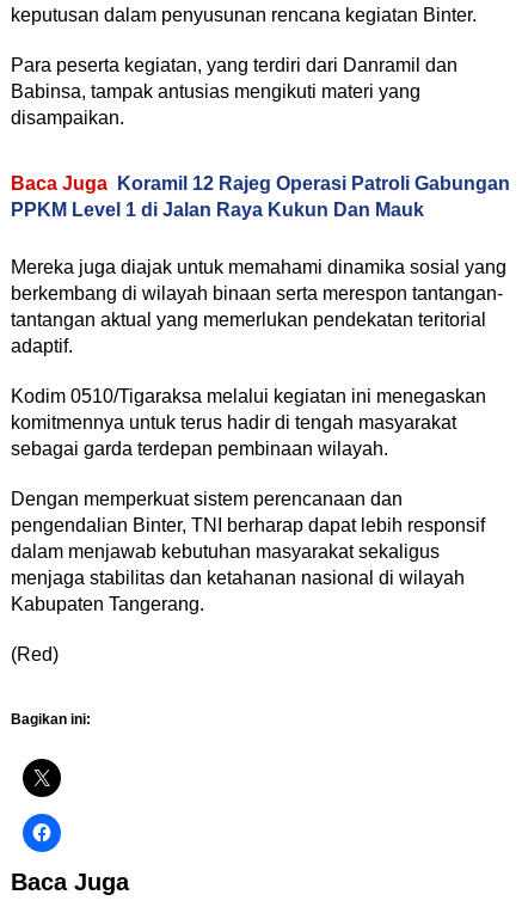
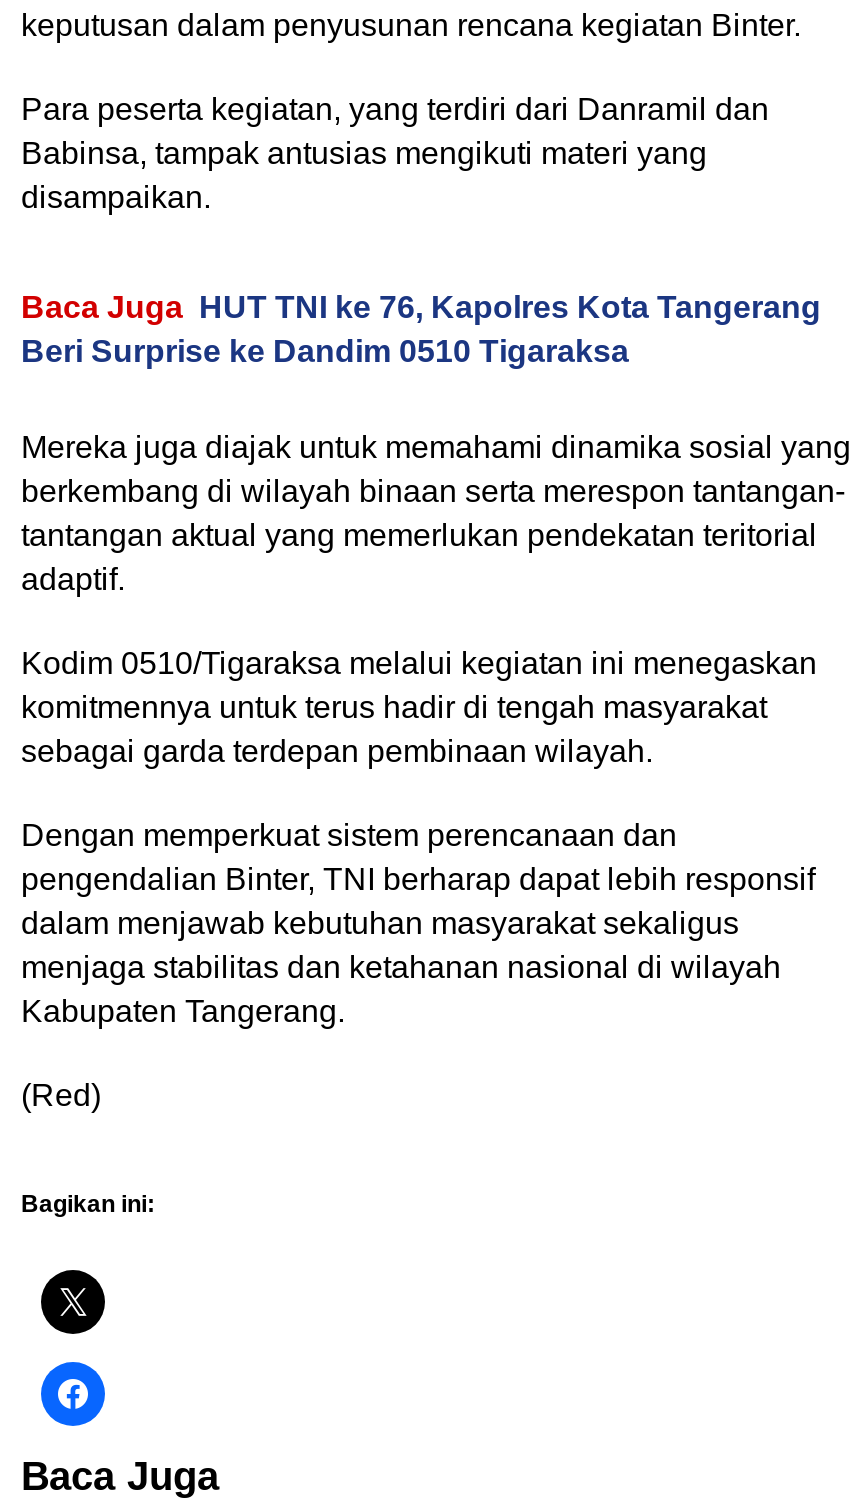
[11,173,510,220] Baca Juga Koramil 12 Rajeg Operasi Patroli Gabungan | PPKM Level 1 di Jalan Raya Kukun Dan Mauk -> [21,290,821,368] Baca Juga HUT TNI ke 76, Kapolres Kota Tangerang | Beri Surprise ke Dandim 0510 Tigaraksa

